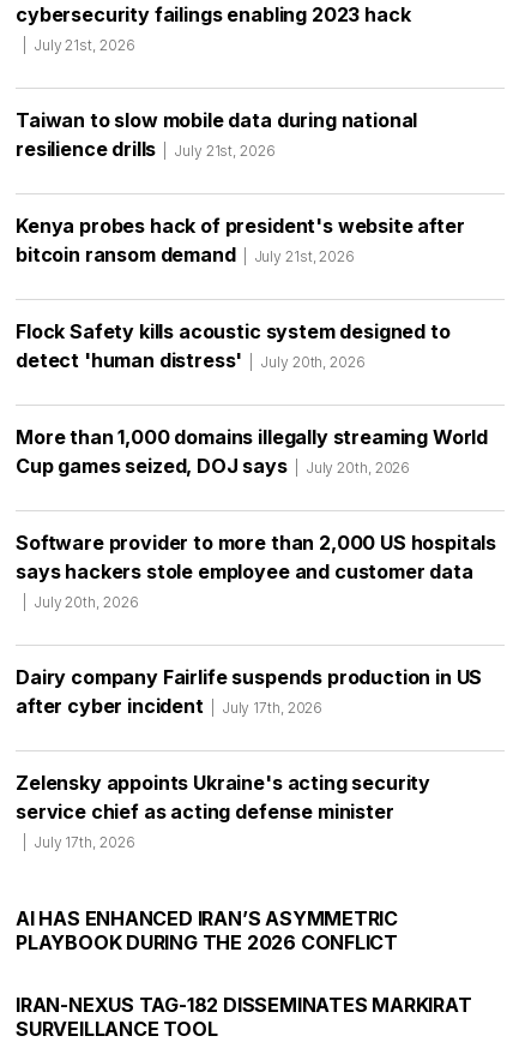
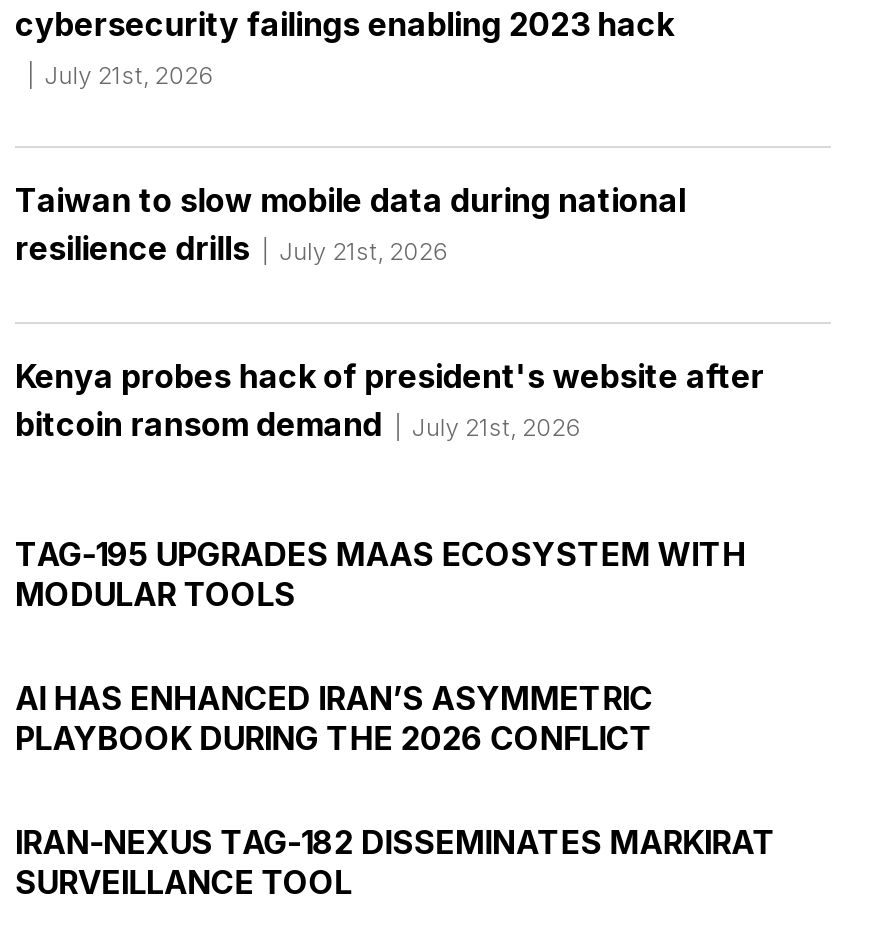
[16,319,496,851] Flock Safety kills acoustic system designed to | detect 'human distress' | July 20th, 2026 | More than 1,000 domains illegally streaming World | Cup games seized, DOJ says | July 20th, 2026 | Software provider to more than 2,000 US hospitals | says hackers stole employee and customer data | July 20th, 2026 | Dairy company Fairlife suspends production in US | after cyber incident | July 17th, 2026 | Zelensky appoints Ukraine's acting security | service chief as acting defense minister | July 17th, 2026 -> [15,533,746,613] TAG-195 UPGRADES MAAS ECOSYSTEM WITH | MODULAR TOOLS

